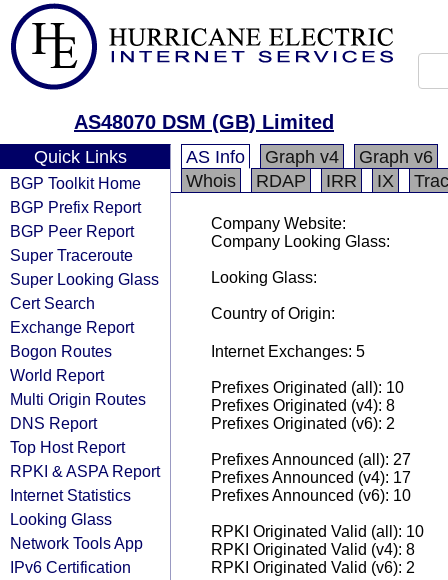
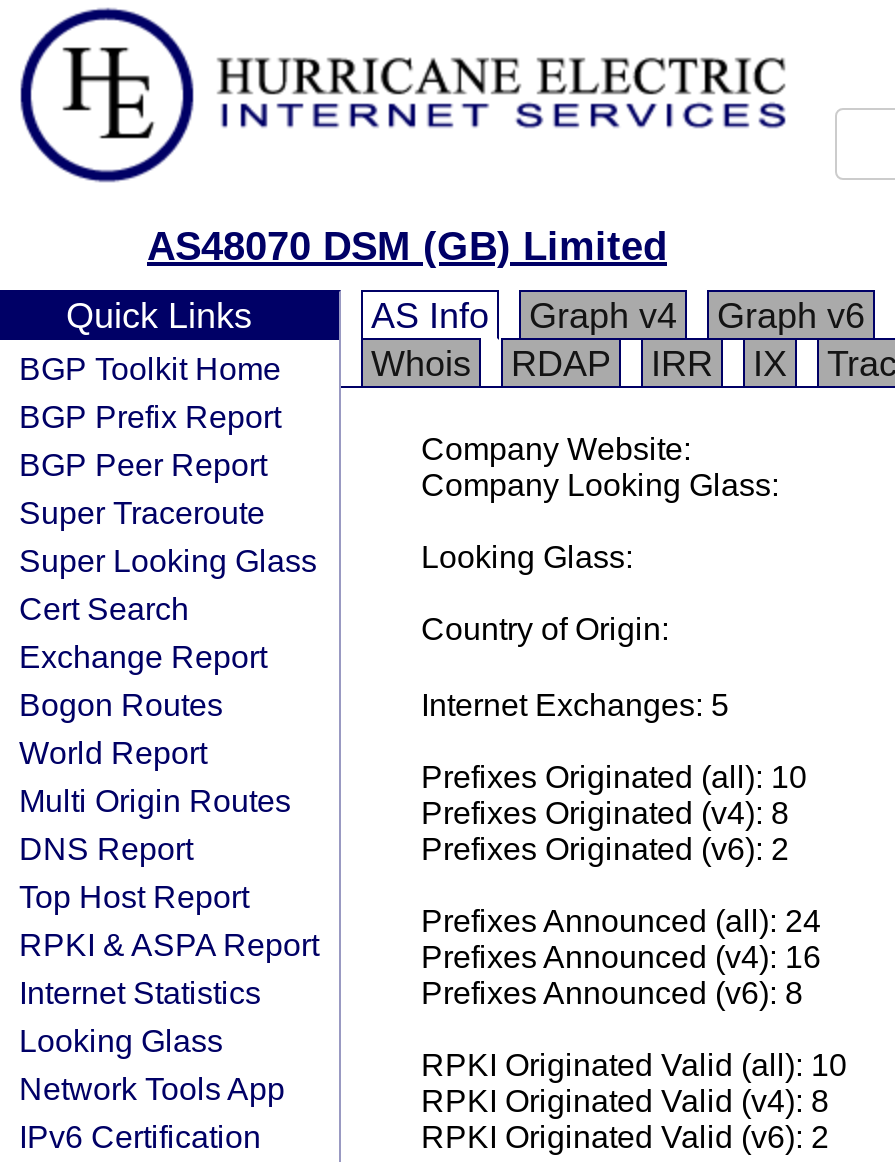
[211,451,411,468] Prefixes Announced (all): 27 -> [421,904,821,938] Prefixes Announced (all): 24
[211,469,411,486] Prefixes Announced (v4): 17 -> [421,940,821,974] Prefixes Announced (v4): 16
[211,487,411,504] Prefixes Announced (v6): 10 -> [421,976,803,1010] Prefixes Announced (v6): 8

